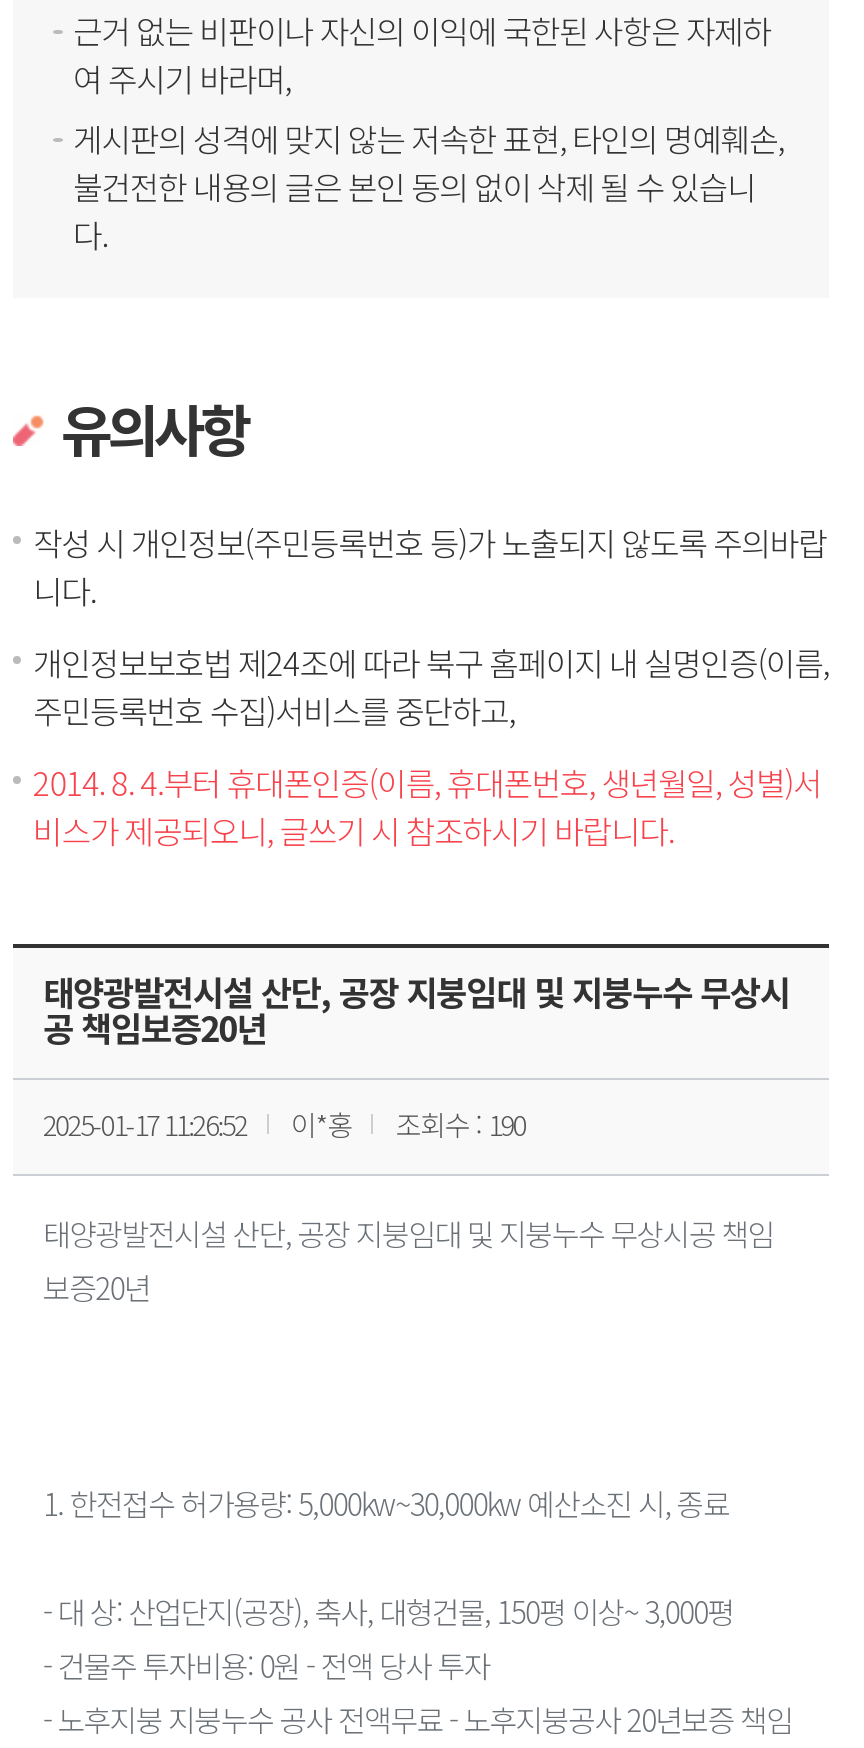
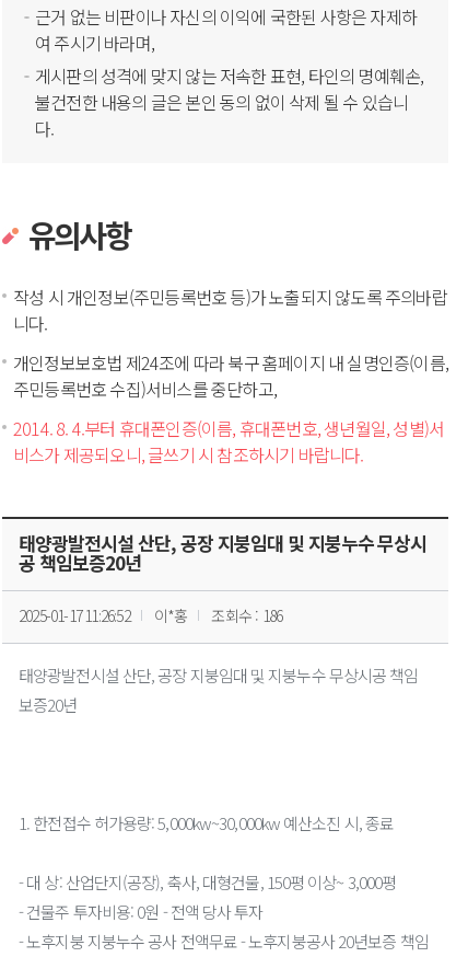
[43,1104,525,1144] 2025-01-17 11:26:52 이*홍 조회수 : 190 -> [19,604,282,626] 2025-01-17 11:26:52 이*홍 조회수 : 186

